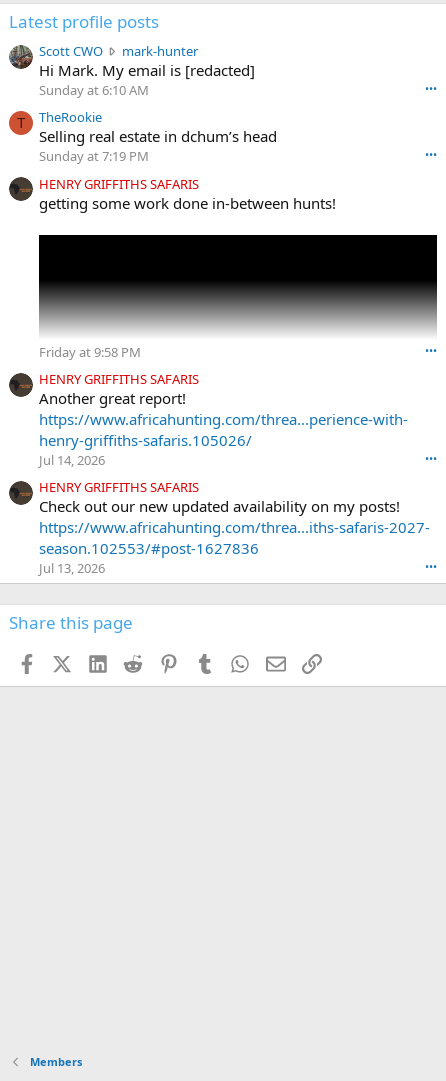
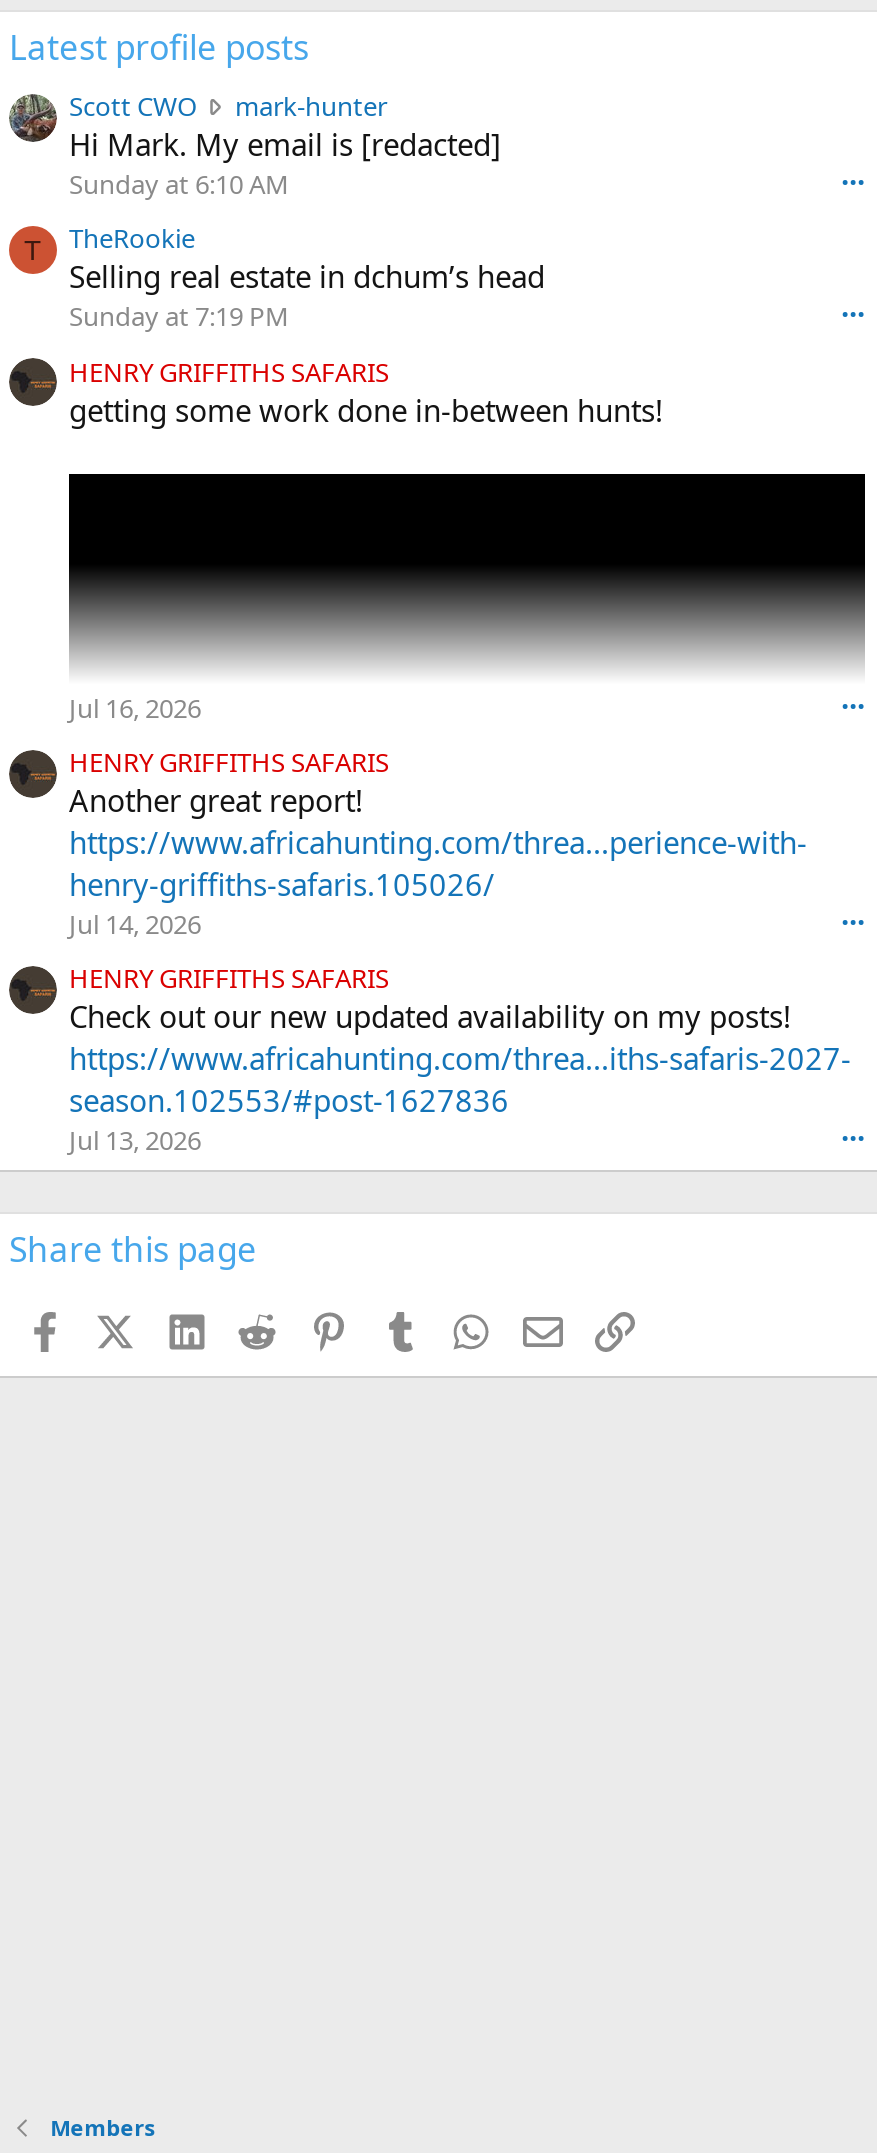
[39,343,141,361] Friday at 9:58 PM -> [69,689,201,725] Jul 16, 2026

